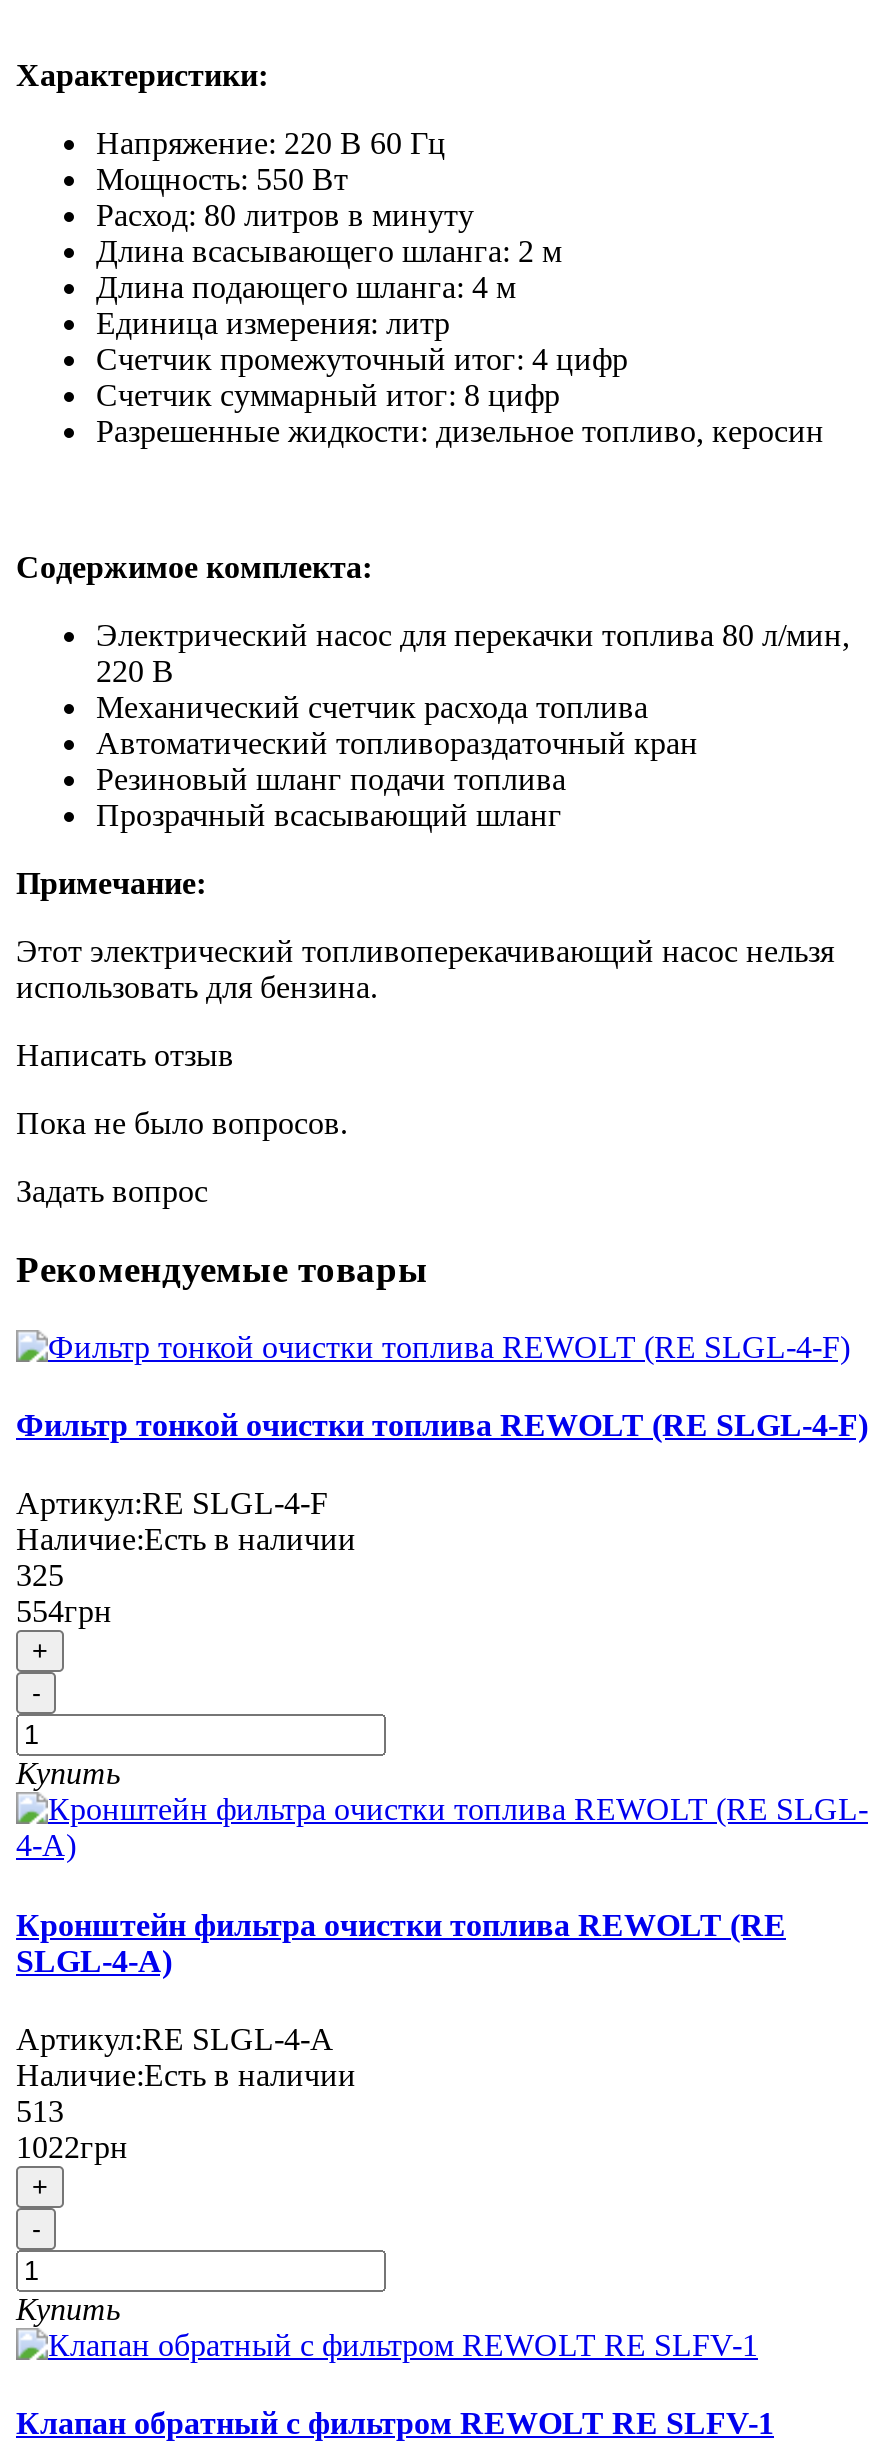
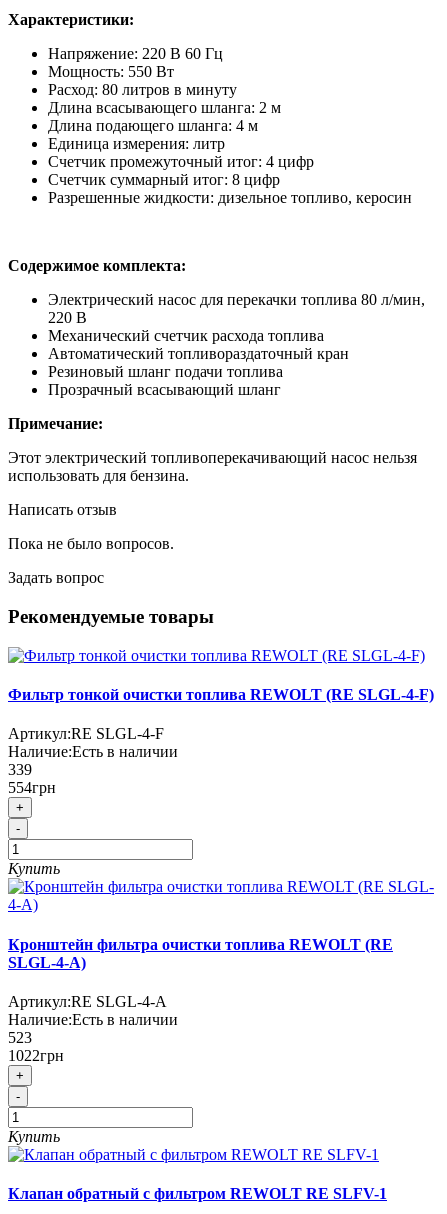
[16,1559,64,1593] 325 -> [8,761,32,778] 339
[16,2094,64,2128] 513 -> [8,1029,32,1046] 523

